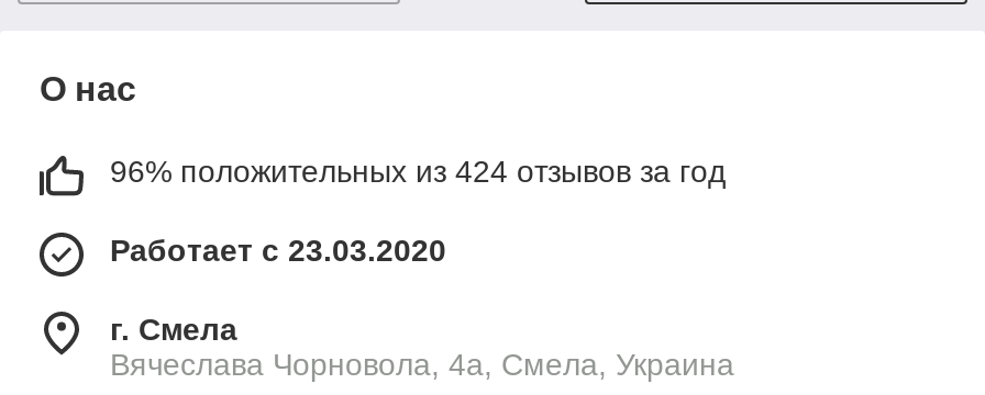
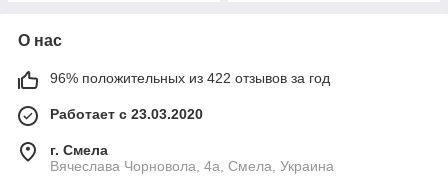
[110,154,726,189] 96% положительных из 424 отзывов за год -> [50,70,330,86] 96% положительных из 422 отзывов за год

